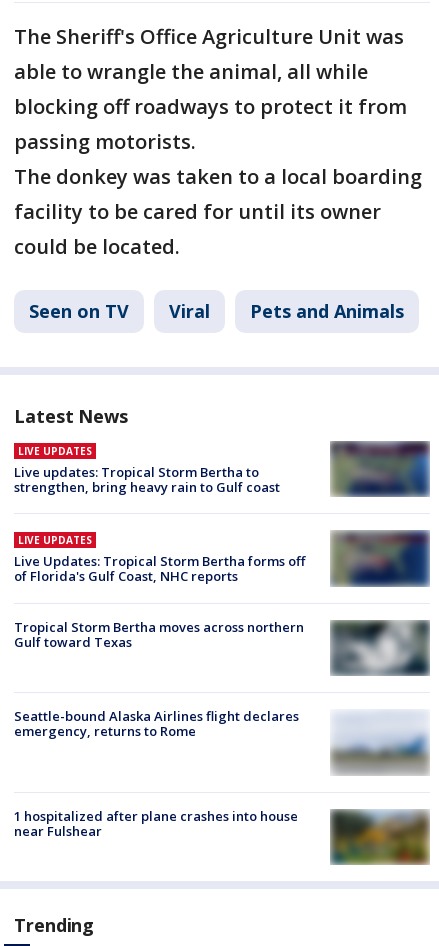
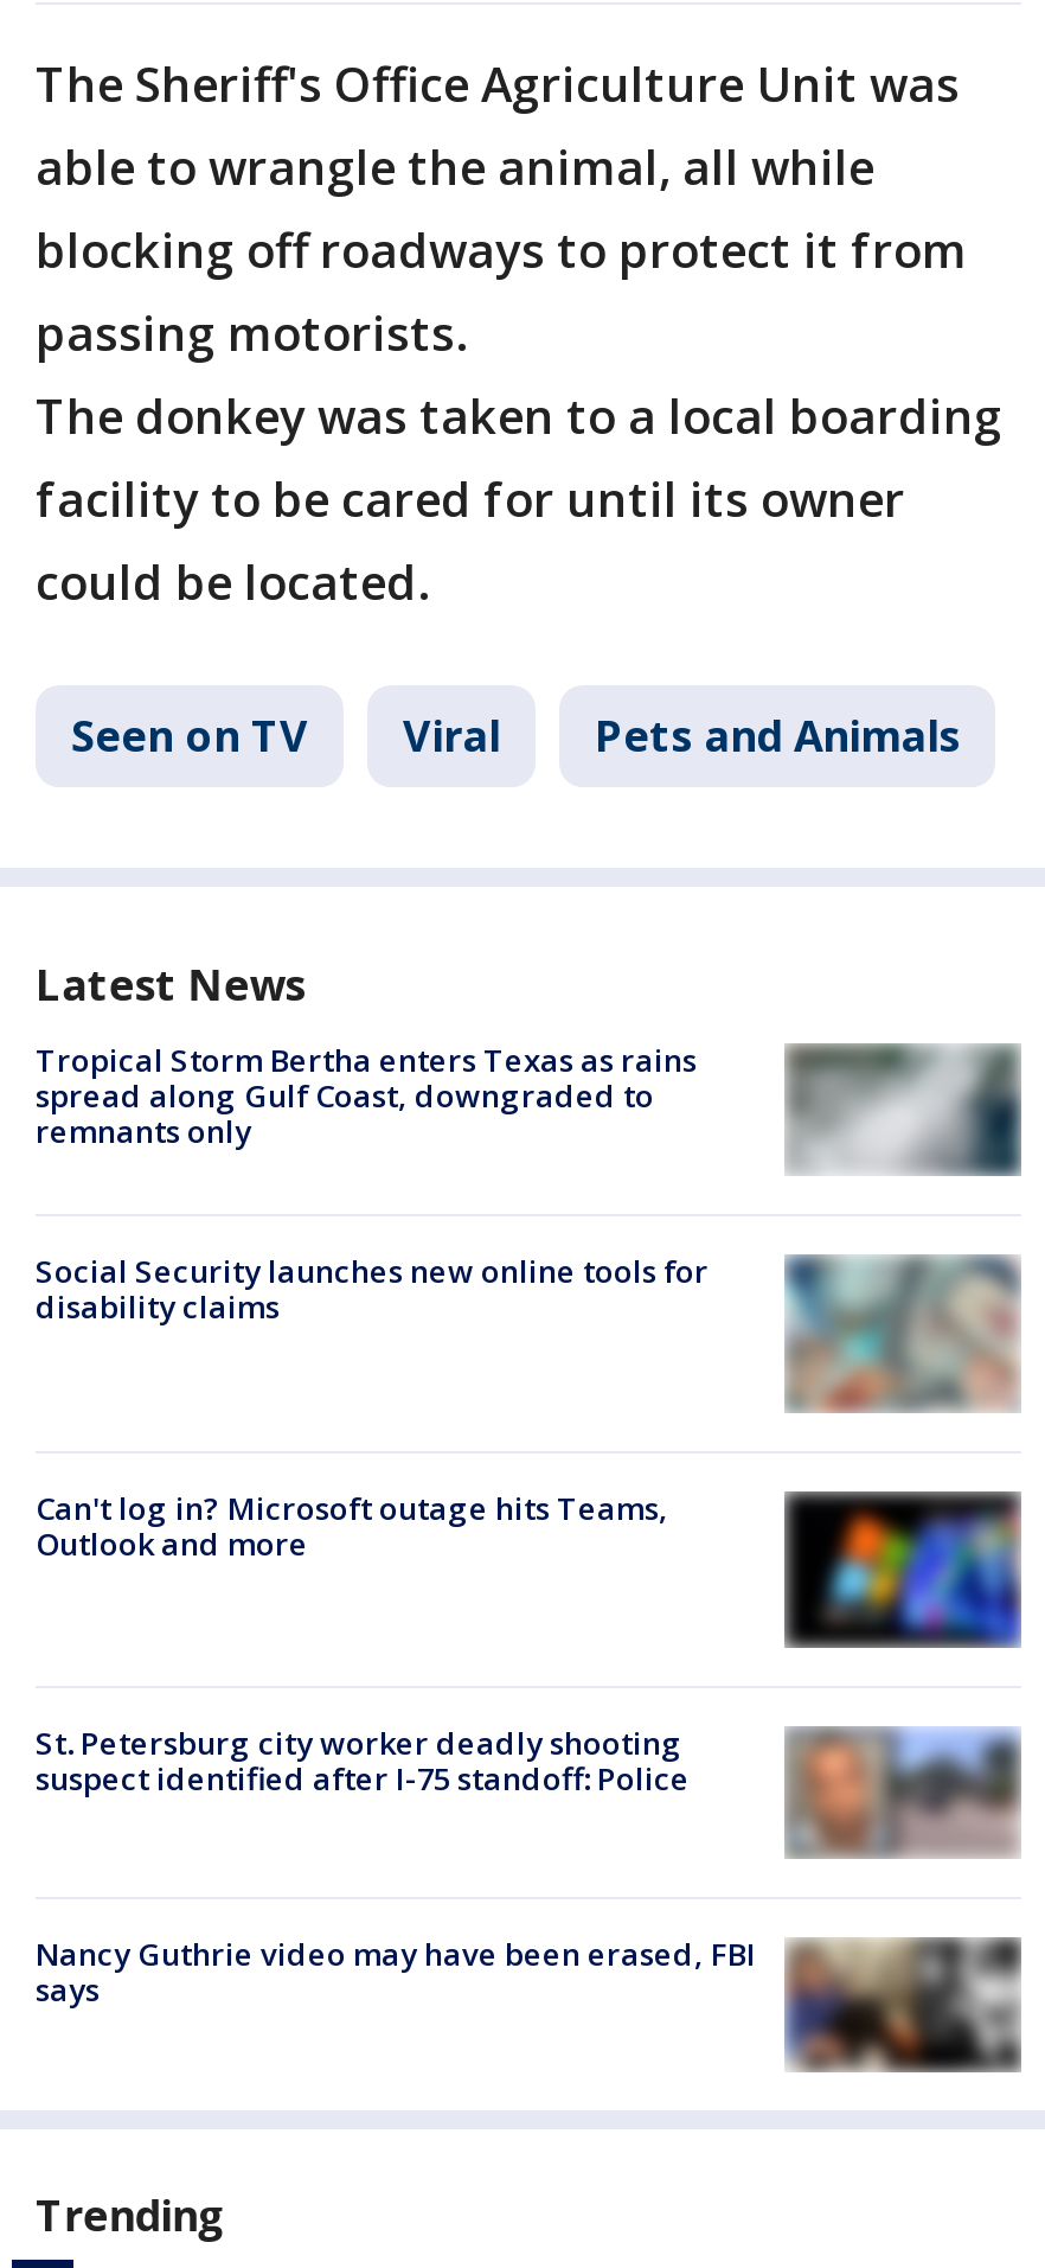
[14,444,280,496] LIVE UPDATES | Live updates: Tropical Storm Bertha to | strengthen, bring heavy rain to Gulf coast -> [36,1039,697,1153] Tropical Storm Bertha enters Texas as rains | spread along Gulf Coast, downgraded to | remnants only
[331,441,430,497] [image] -> [791,1046,1021,1176] [image]
[14,530,430,587] [image] | LIVE UPDATES | Live Updates: Tropical Storm Bertha forms off | of Florida's Gulf Coast, NHC reports -> [36,1250,1021,1413] [image] | Social Security launches new online tools for | disability claims
[14,618,304,651] Tropical Storm Bertha moves across northern | Gulf toward Texas -> [36,1486,668,1564] Can't log in? Microsoft outage hits Teams, | Outlook and more
[330,620,430,686] [image] -> [782,1491,1024,1650] [image]
[14,707,429,773] [image] | Seattle-bound Alaska Airlines flight declares | emergency, returns to Rome -> [36,1707,1021,1857] [image] | St. Petersburg city worker deadly shooting | suspect identified after I-75 standoff: Police
[14,806,430,865] [image] | 1 hospitalized after plane crashes into house | near Fulshear -> [36,1934,1021,2072] [image] | Nancy Guthrie video may have been erased, FBI | says

